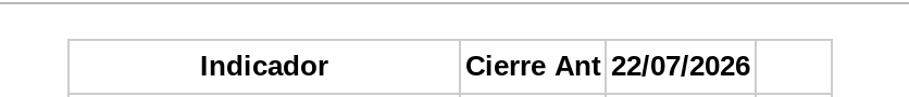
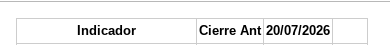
[465,50,750,82] Cierre Ant 22/07/2026 -> [199,23,330,38] Cierre Ant 20/07/2026

